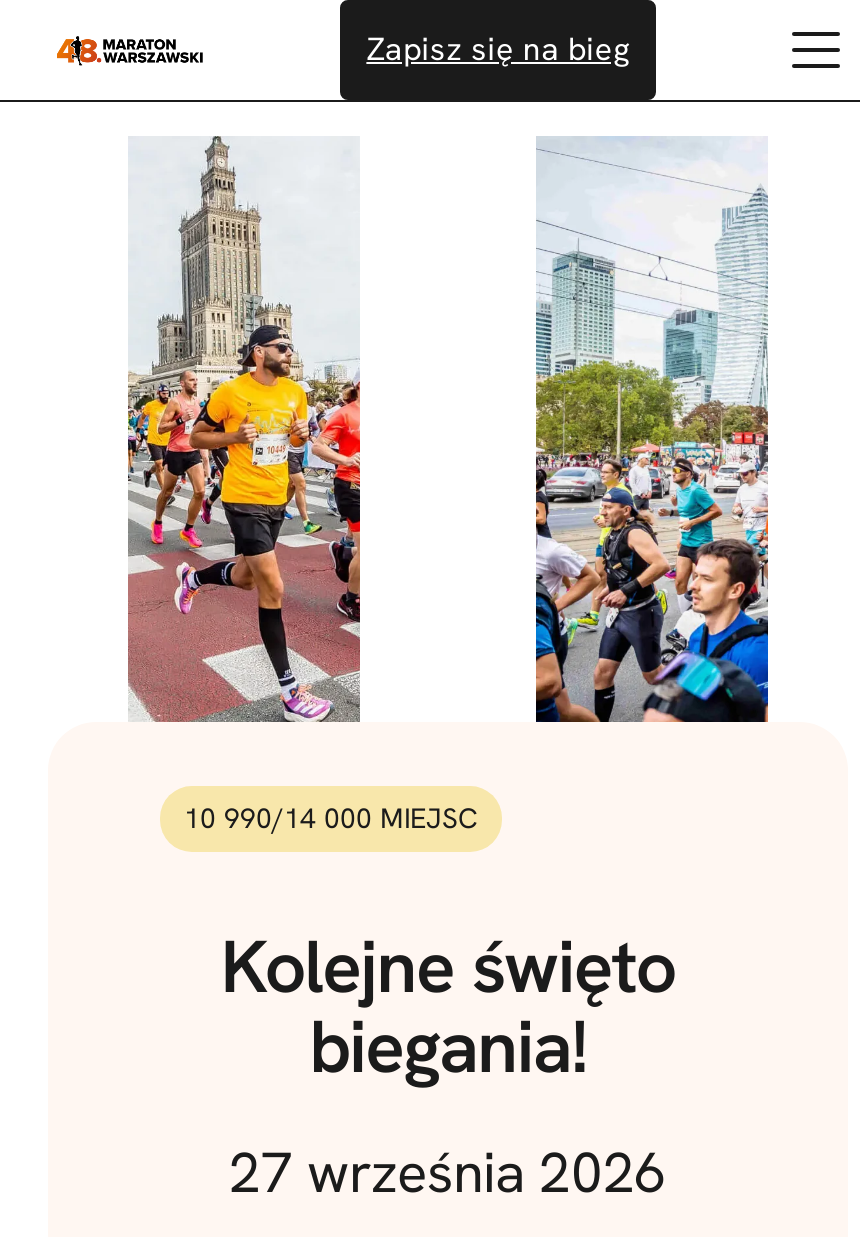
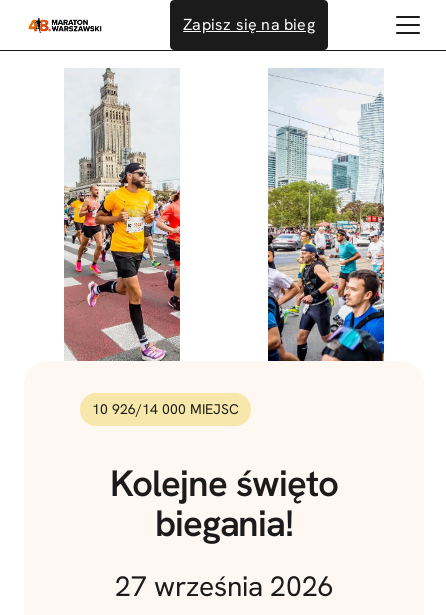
[184,800,478,836] 10 990/14 000 MIEJSC -> [92,400,239,418] 10 926/14 000 MIEJSC

